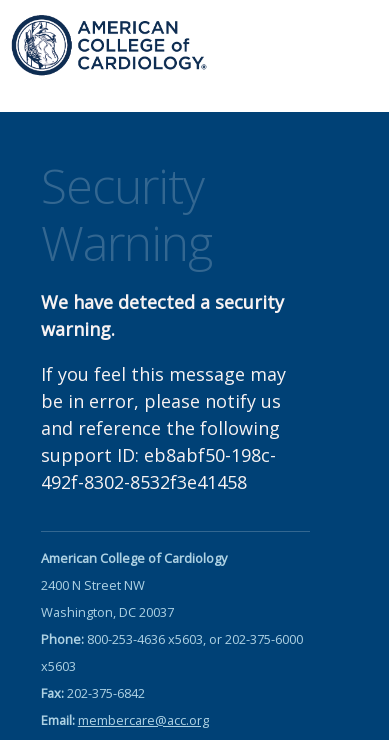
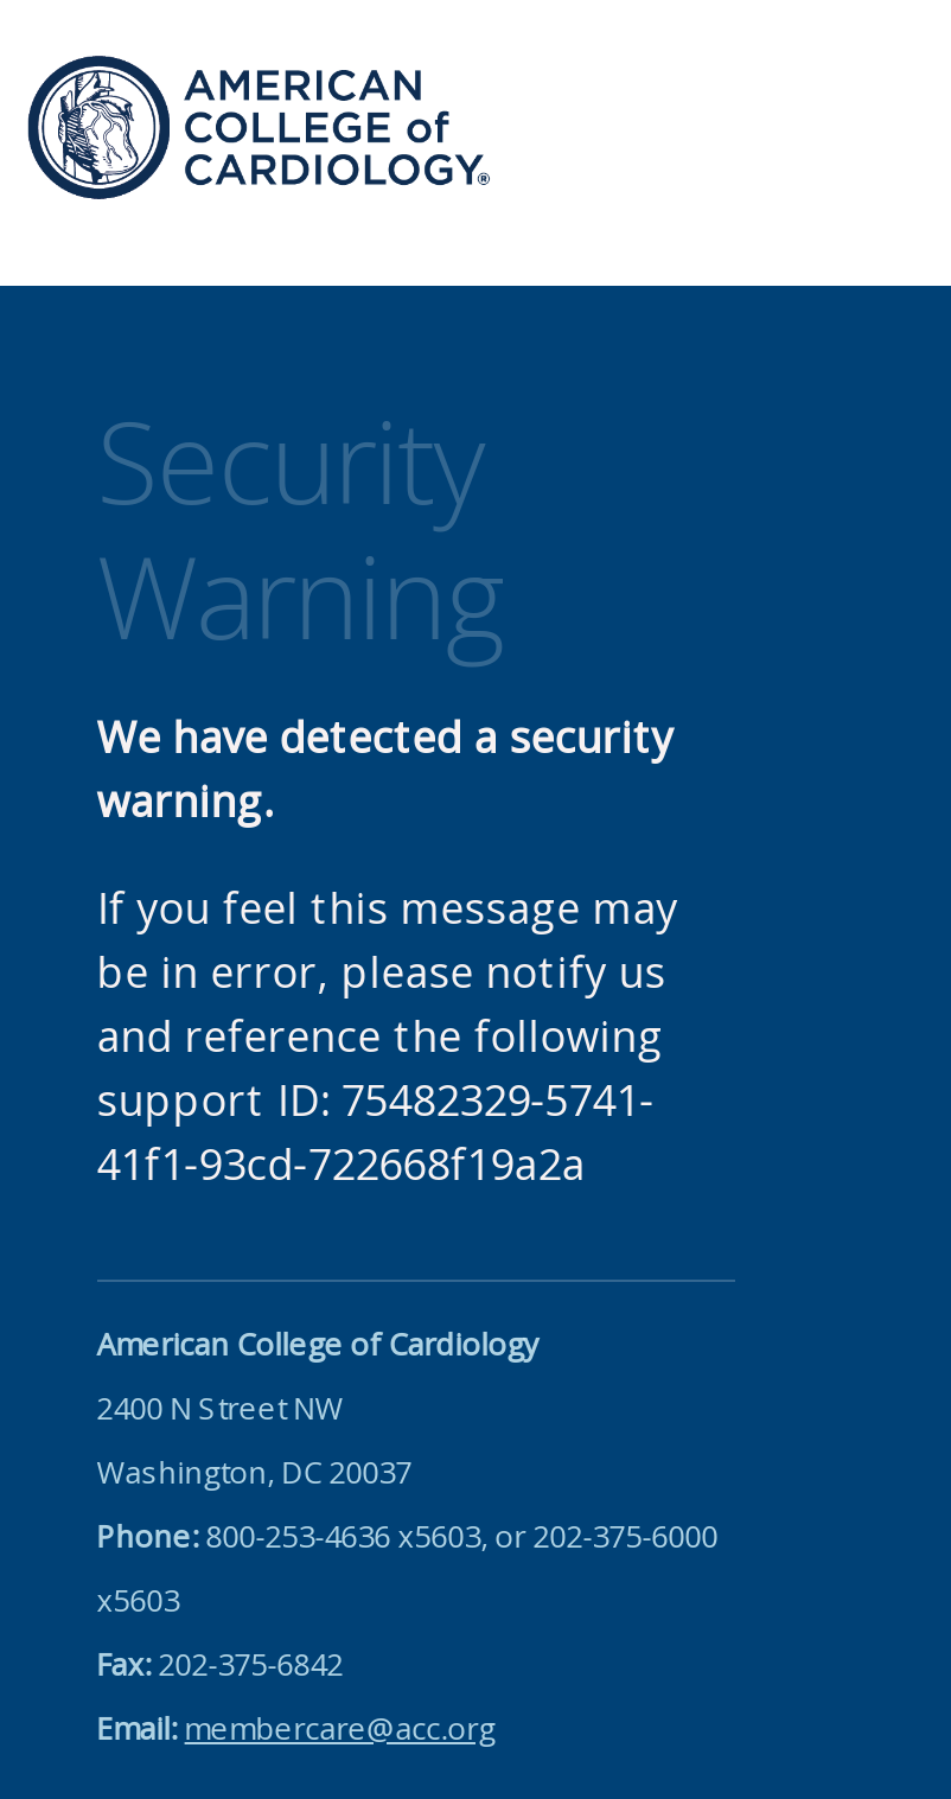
[41,443,276,494] support ID: eb8abf50-198c- | 492f-8302-8532f3e41458 -> [97,1071,654,1192] support ID: 75482329-5741- | 41f1-93cd-722668f19a2a

